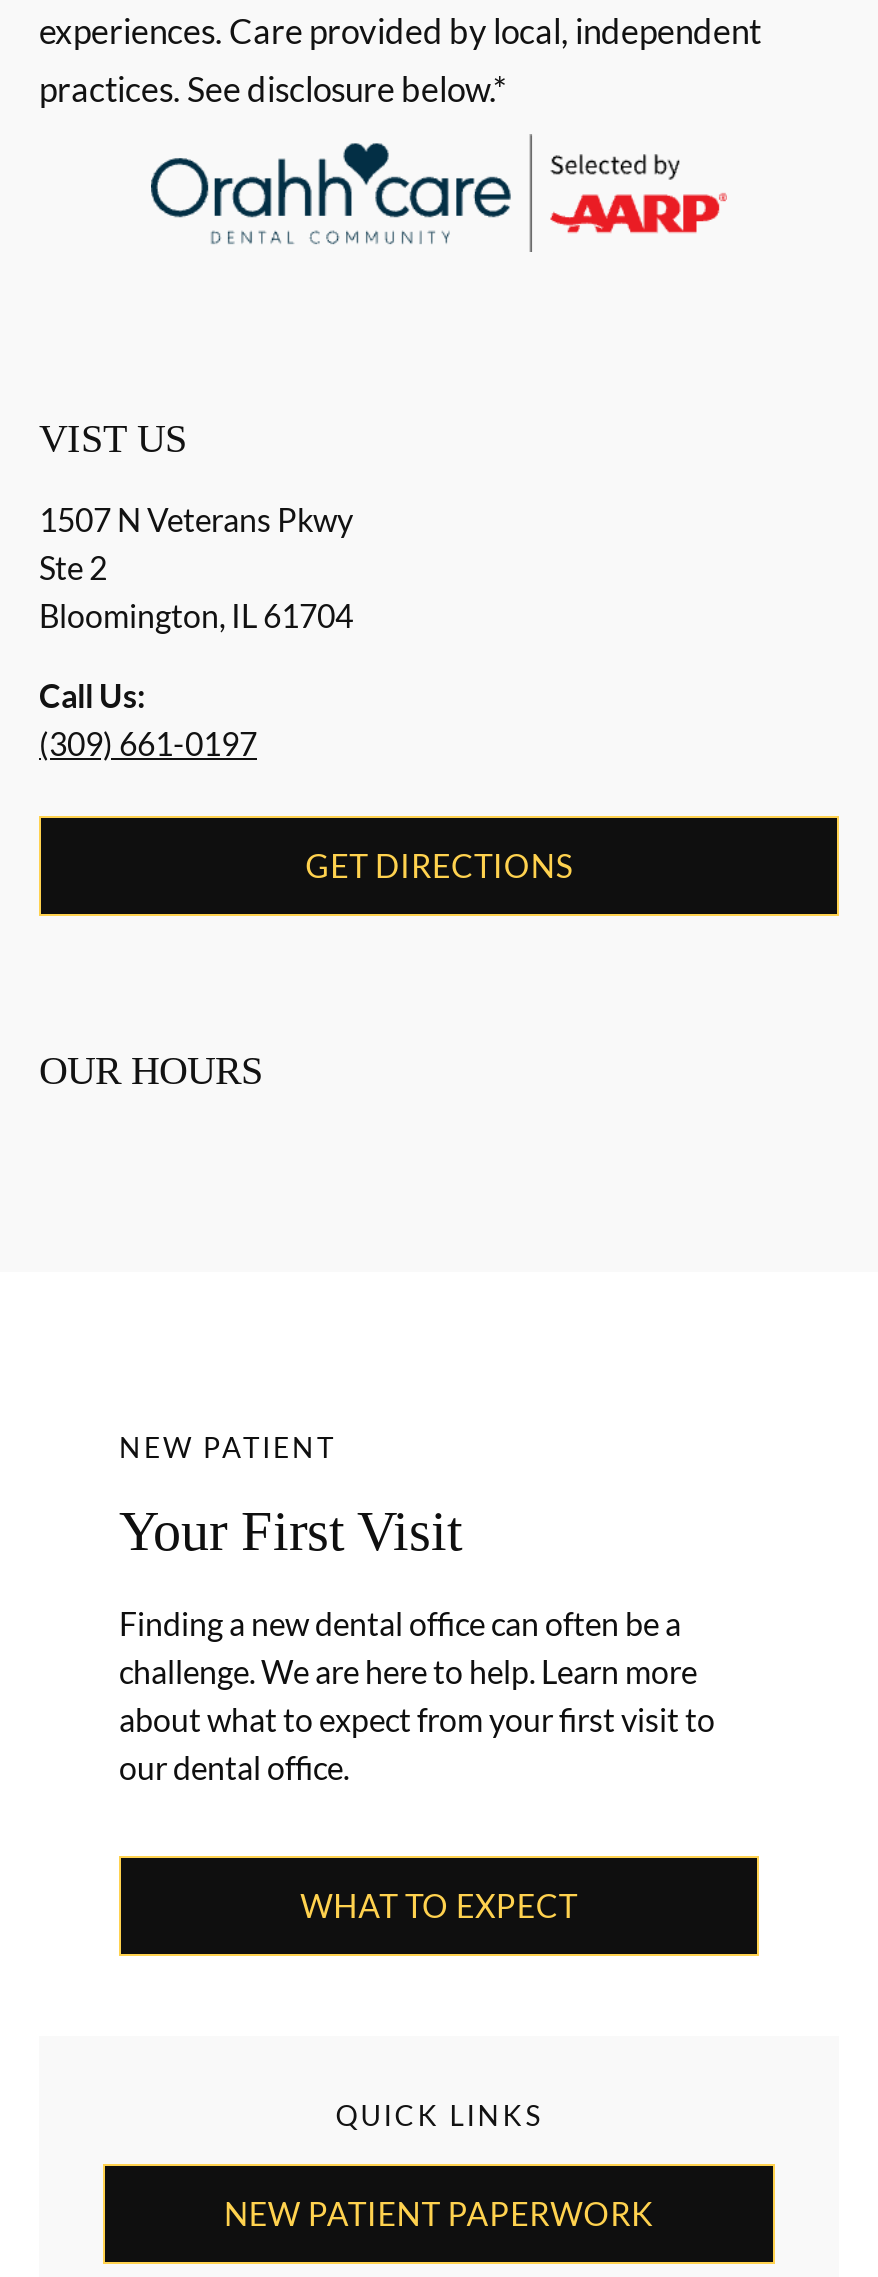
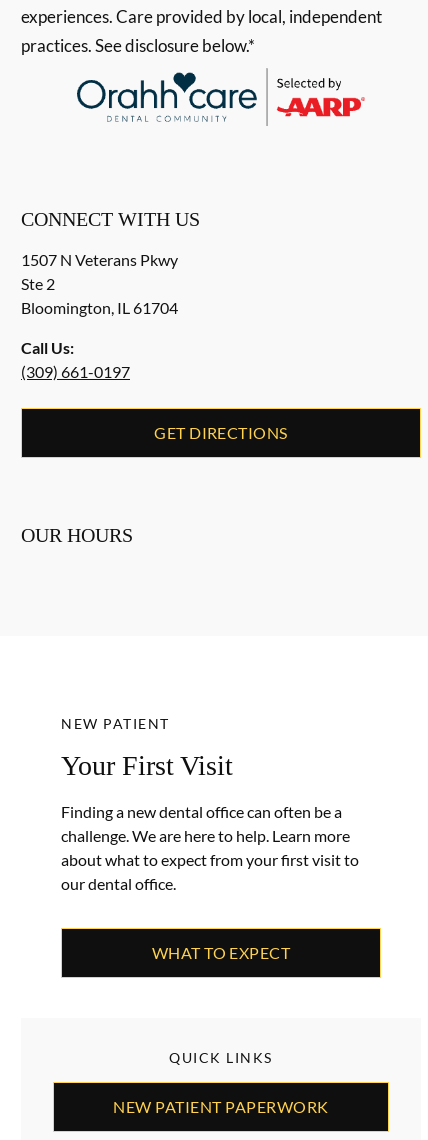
[39,416,187,460] VIST US -> [21,208,200,230] CONNECT WITH US

